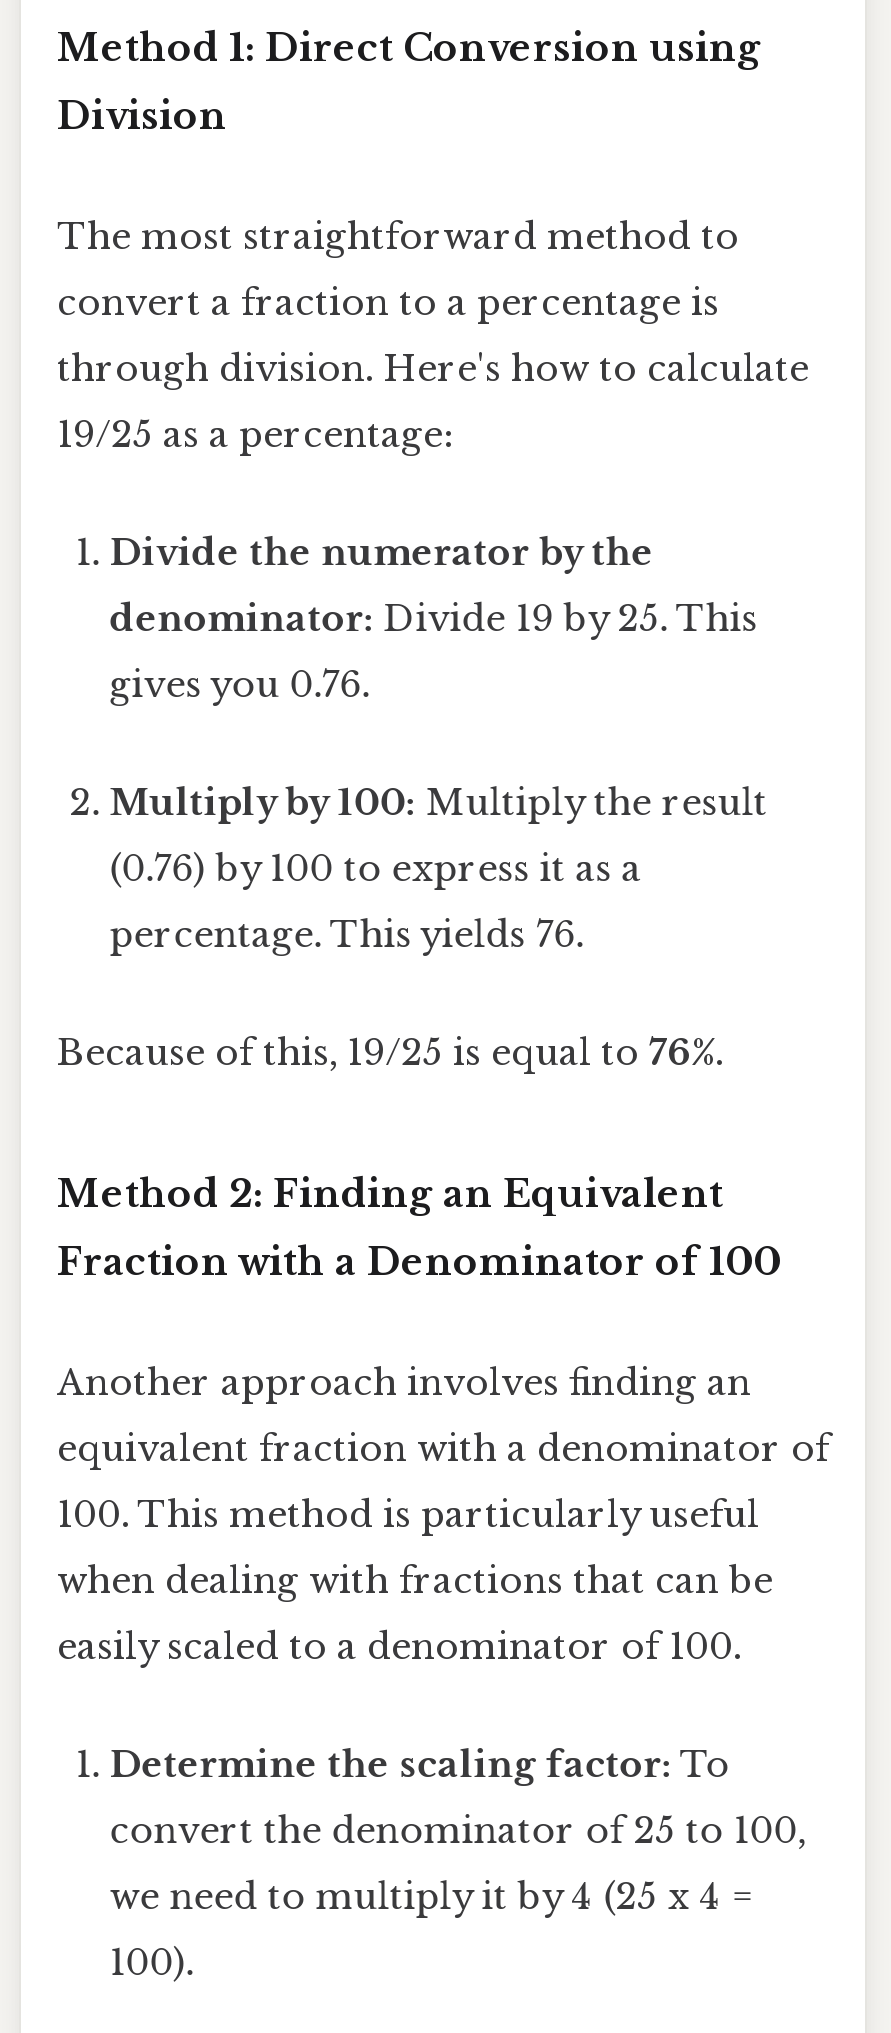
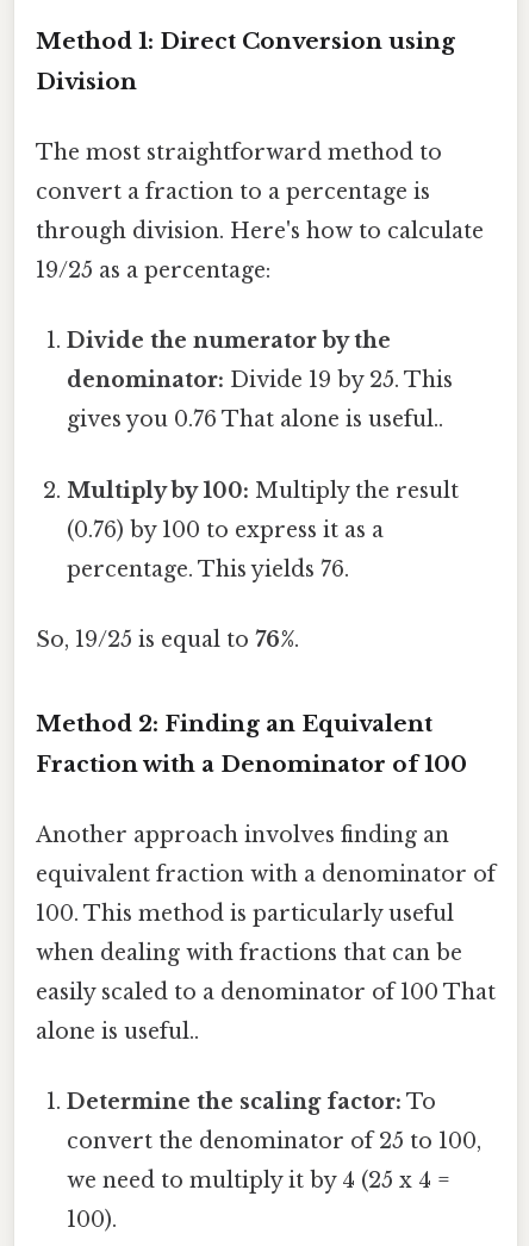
[109,663,369,707] gives you 0.76. -> [67,407,443,433] gives you 0.76 That alone is useful..
[57,1032,723,1076] Because of this, 19/25 is equal to 76%. -> [36,627,299,653] So, 19/25 is equal to 76%.
[57,1624,741,1668] easily scaled to a denominator of 100. -> [36,979,496,1045] easily scaled to a denominator of 100 That | alone is useful..

